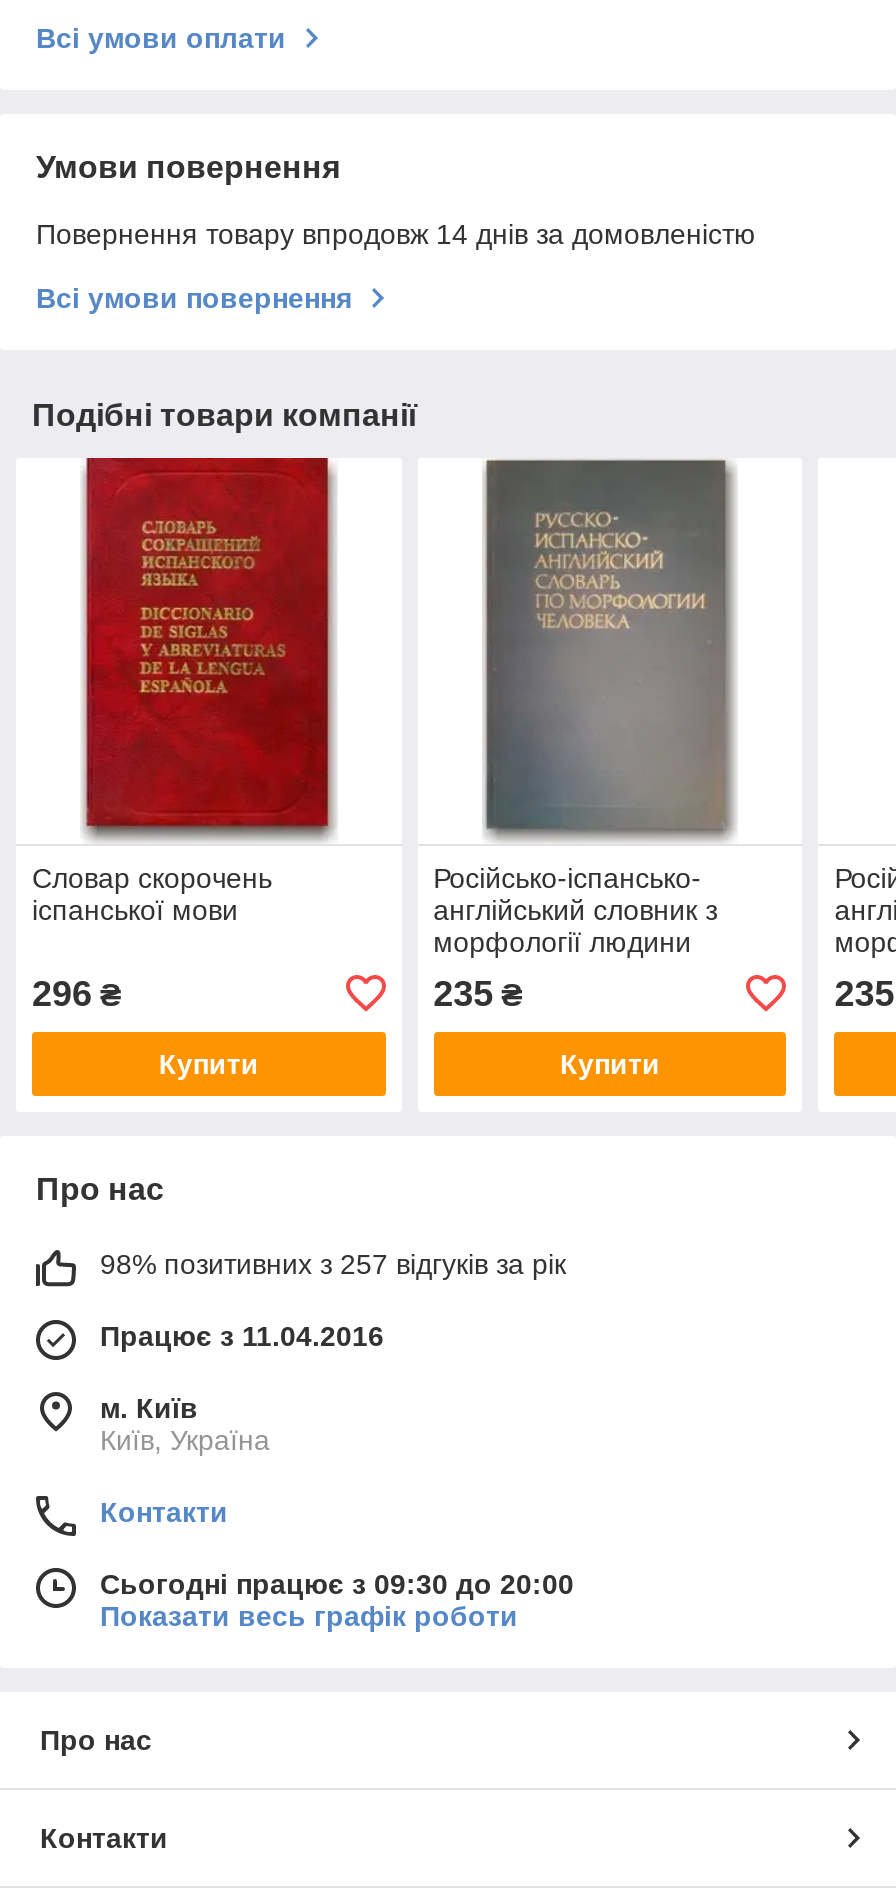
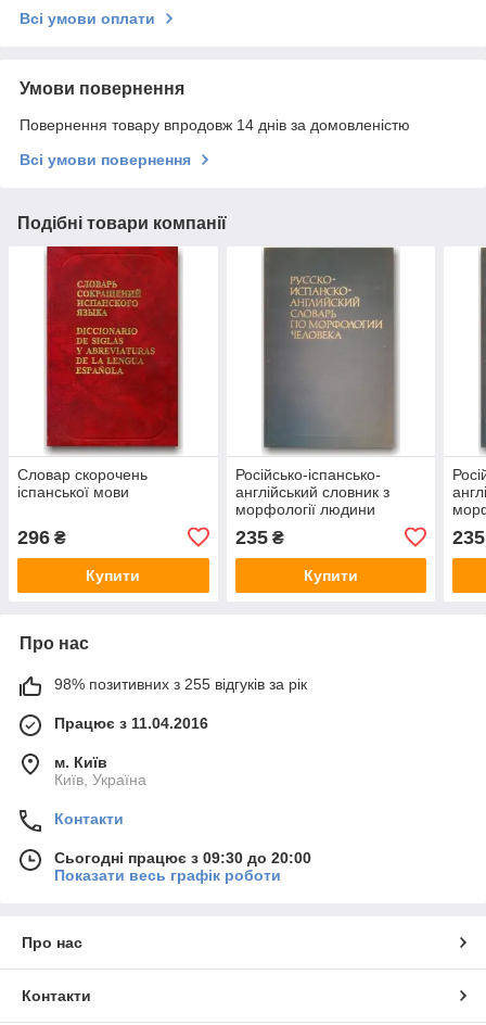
[100,1248,566,1280] 98% позитивних з 257 відгуків за рік -> [54,675,307,693] 98% позитивних з 255 відгуків за рік

